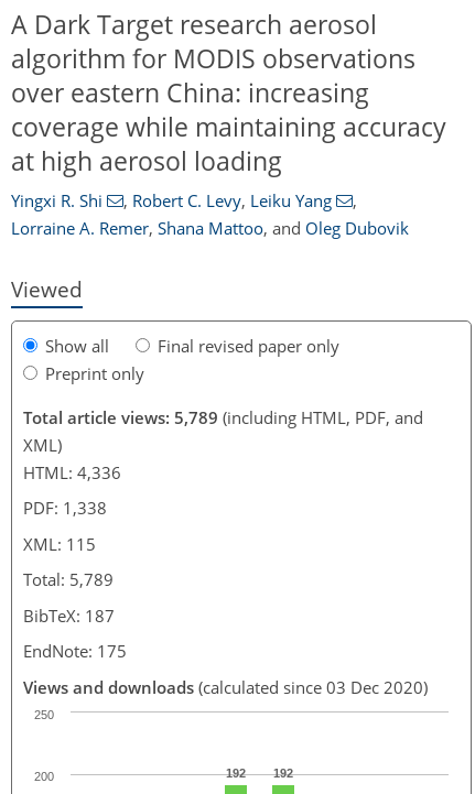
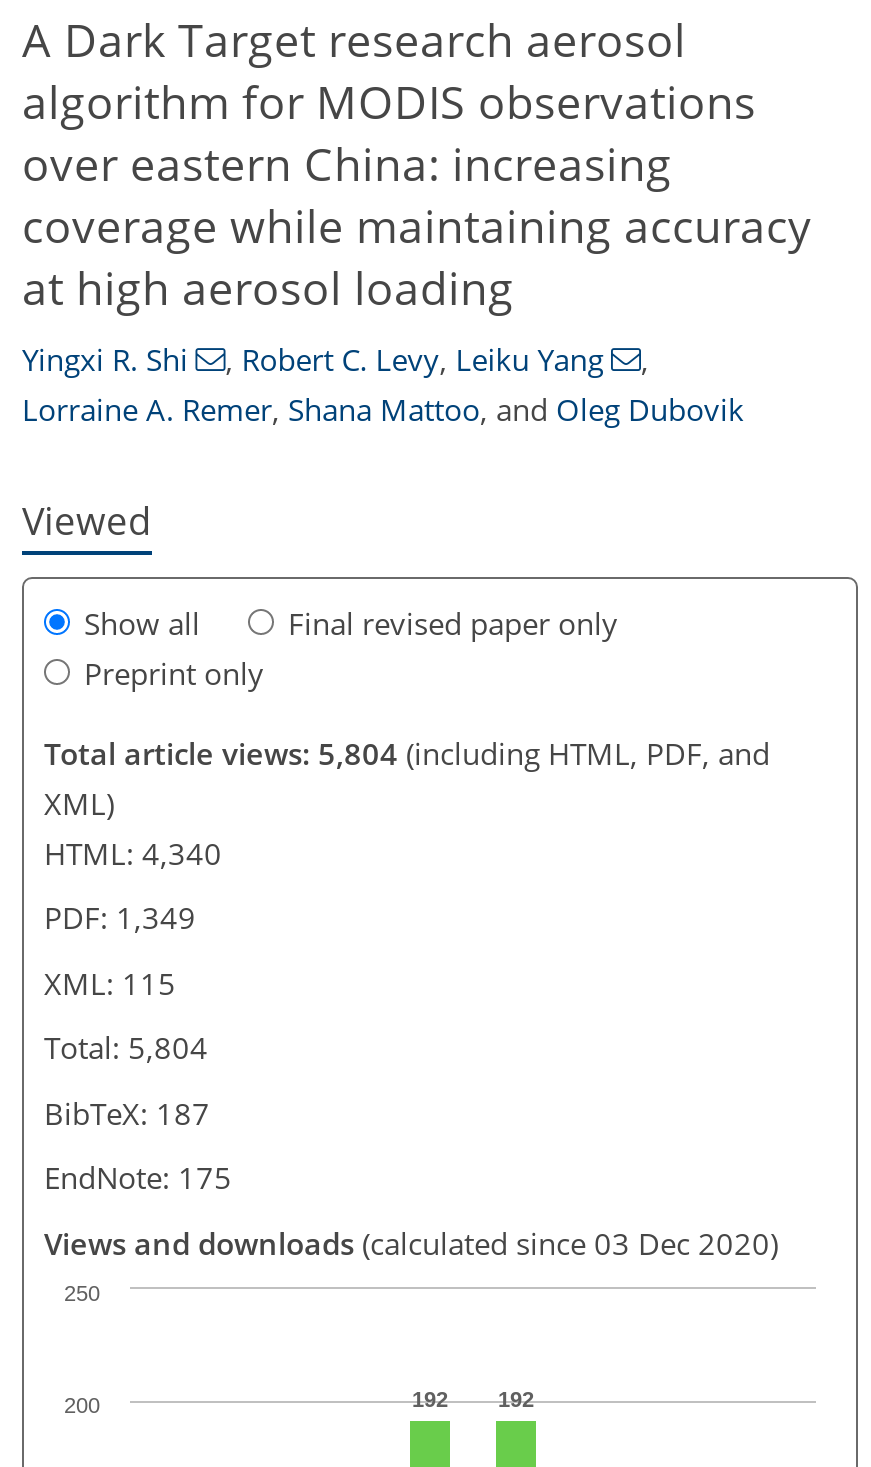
[23,406,423,428] Total article views: 5,789 (including HTML, PDF, and -> [44,733,770,773] Total article views: 5,804 (including HTML, PDF, and
[23,461,121,483] HTML: 4,336 -> [44,833,222,873] HTML: 4,340
[23,497,107,519] PDF: 1,338 -> [44,897,196,937] PDF: 1,349
[23,568,114,590] Total: 5,789 -> [44,1027,208,1067] Total: 5,804

